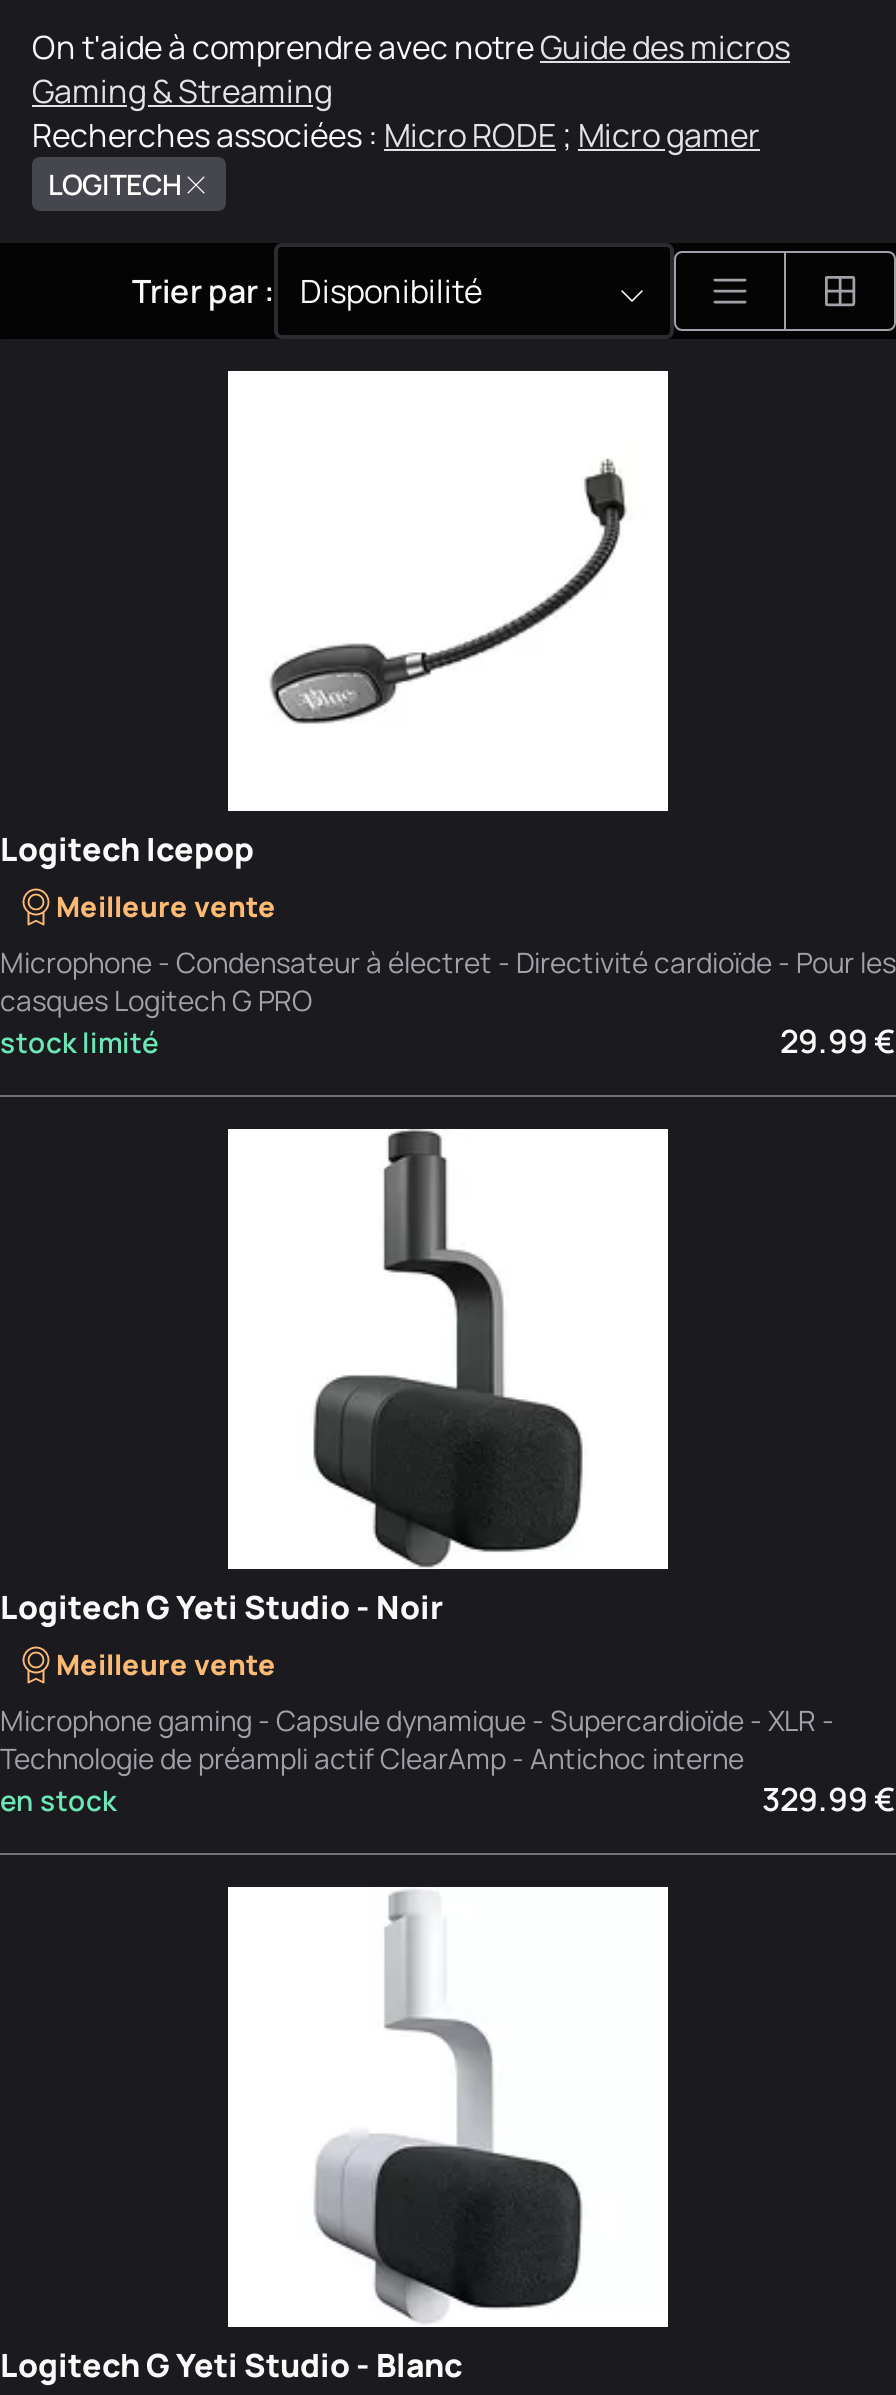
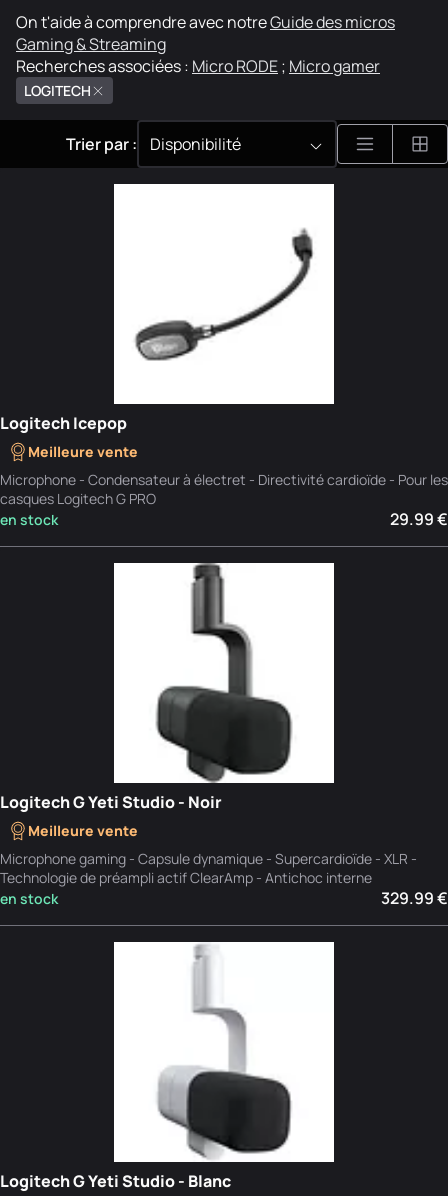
[0,1022,158,1060] stock limité -> [0,509,58,528] en stock

